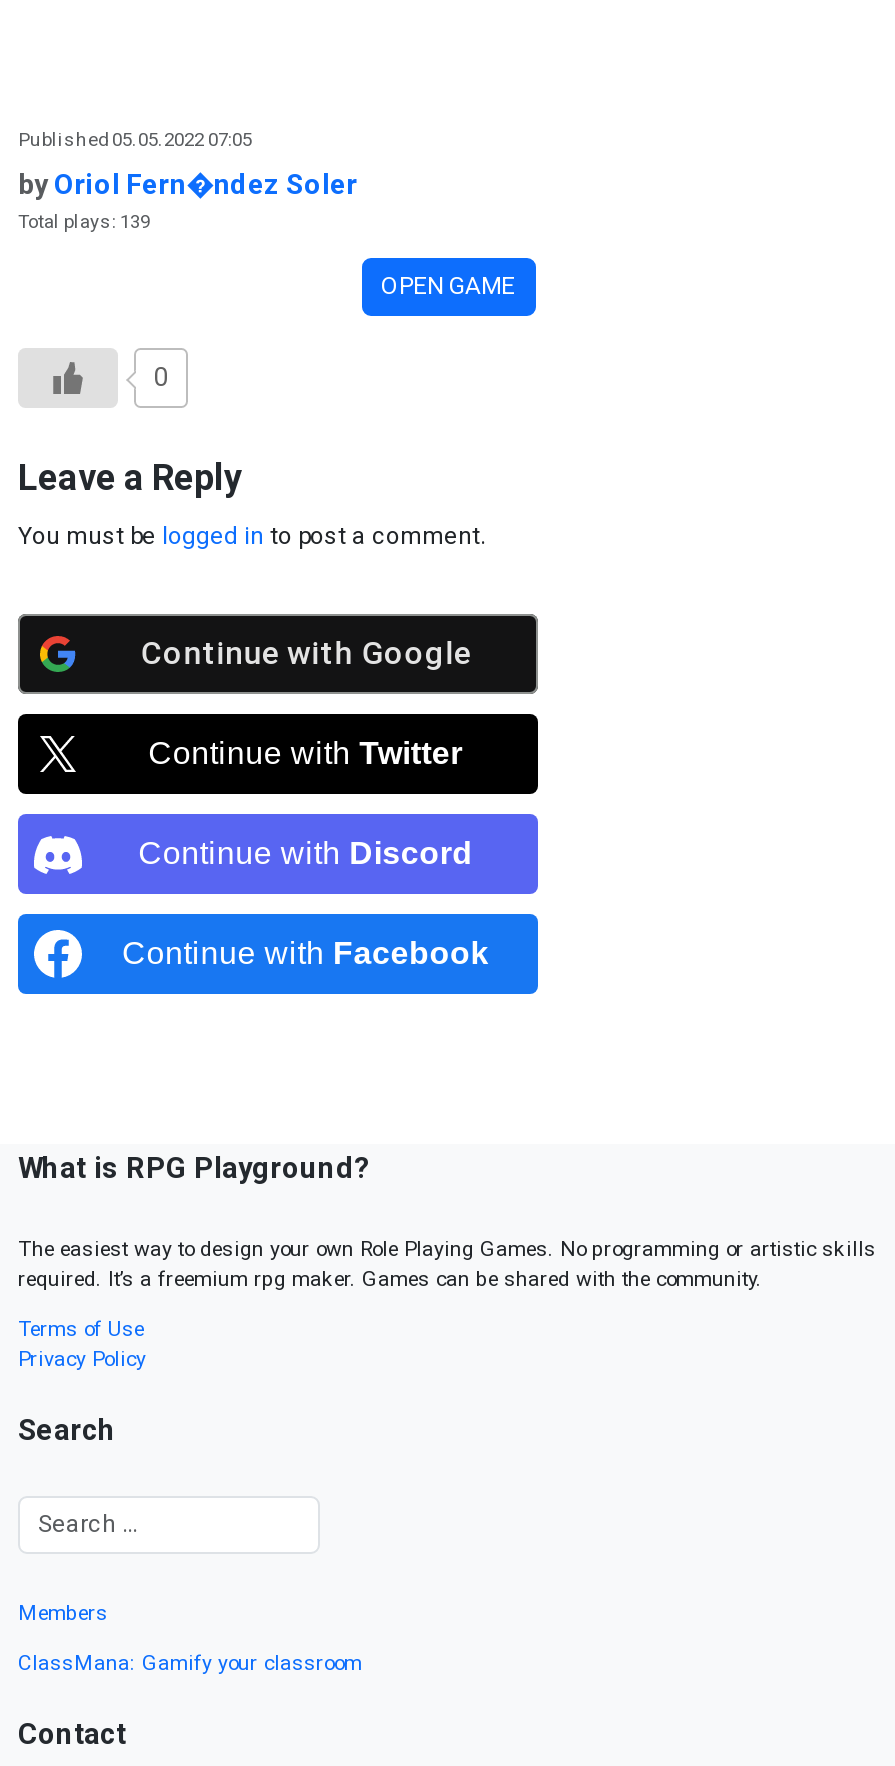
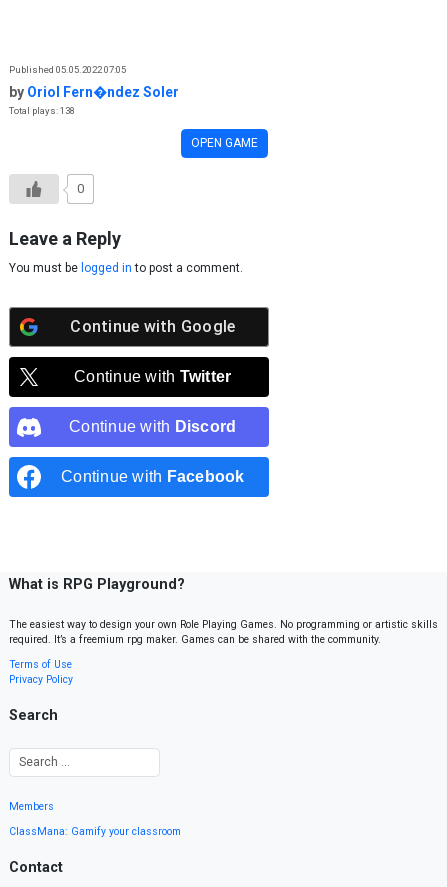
[18,209,150,231] Total plays: 139 -> [9,104,75,115] Total plays: 138

